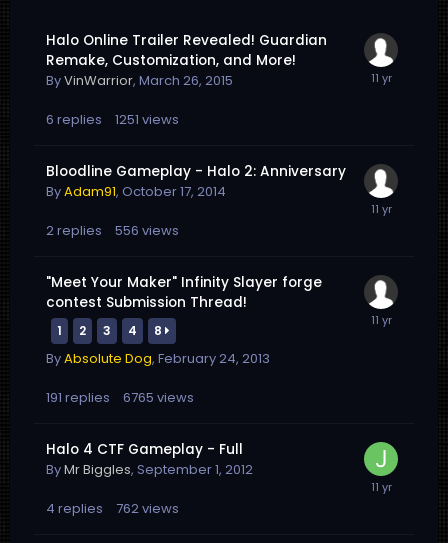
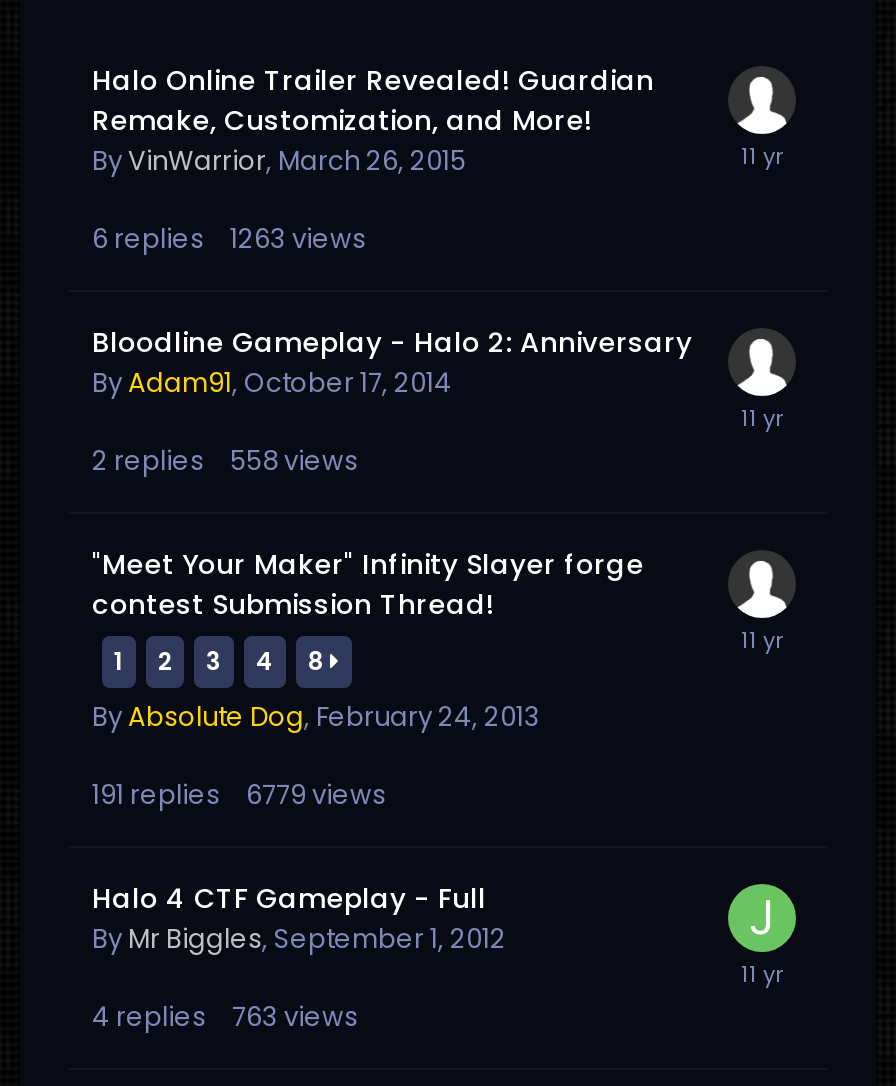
[46,110,179,129] 6 replies 1251 views -> [92,219,366,257] 6 replies 1263 views
[46,221,179,240] 2 replies 556 views -> [92,441,358,479] 2 replies 558 views
[46,388,194,407] 191 replies 6765 views -> [92,775,386,813] 191 replies 6779 views
[46,499,179,518] 4 replies 762 views -> [92,997,358,1035] 4 replies 763 views

